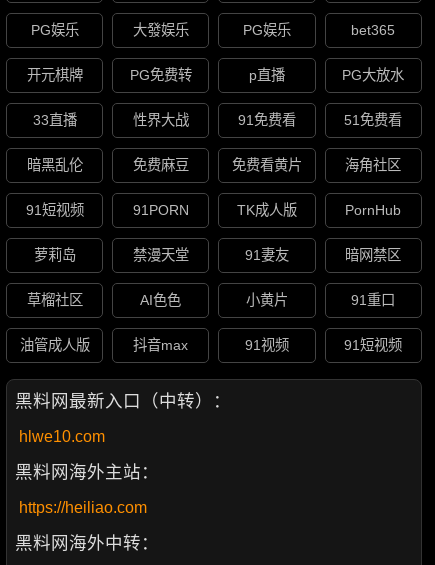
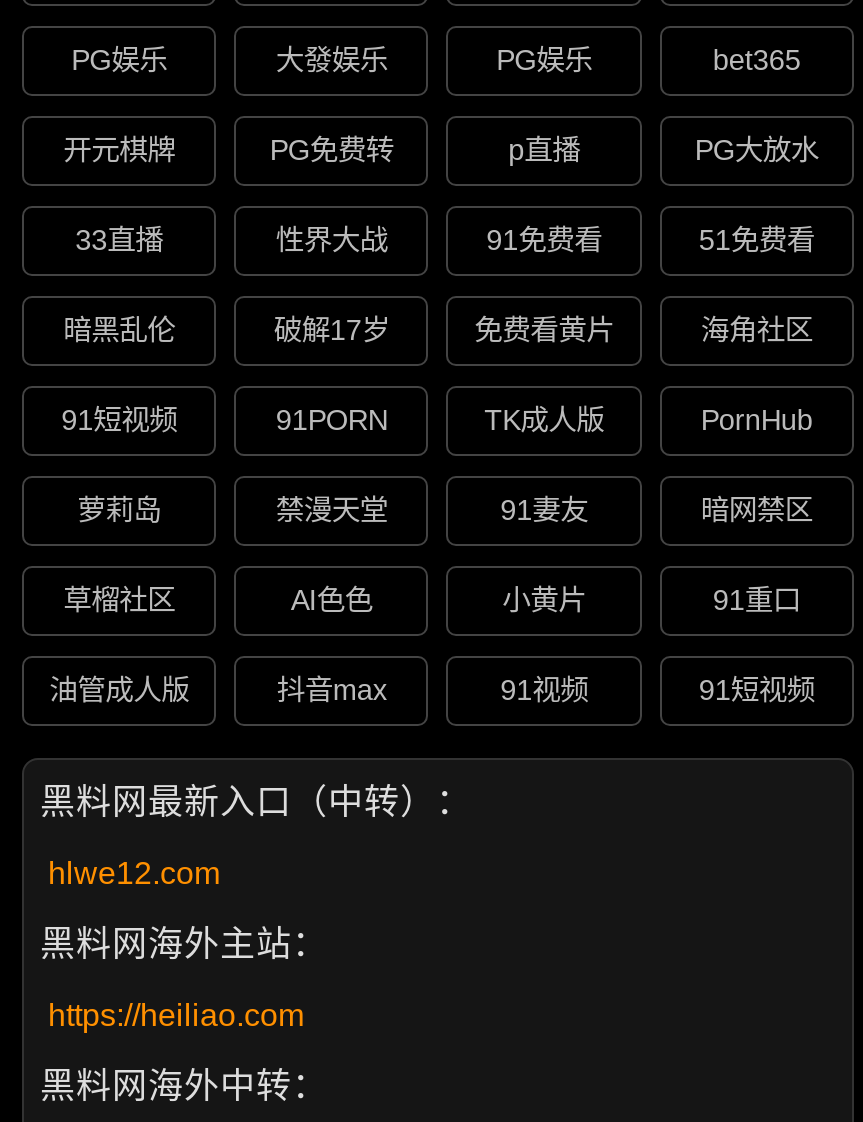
[133,157,189,173] 免费麻豆 -> [274,315,390,347] 破解17岁
[19,428,105,445] hlwe10.com -> [48,856,220,890] hlwe12.com

